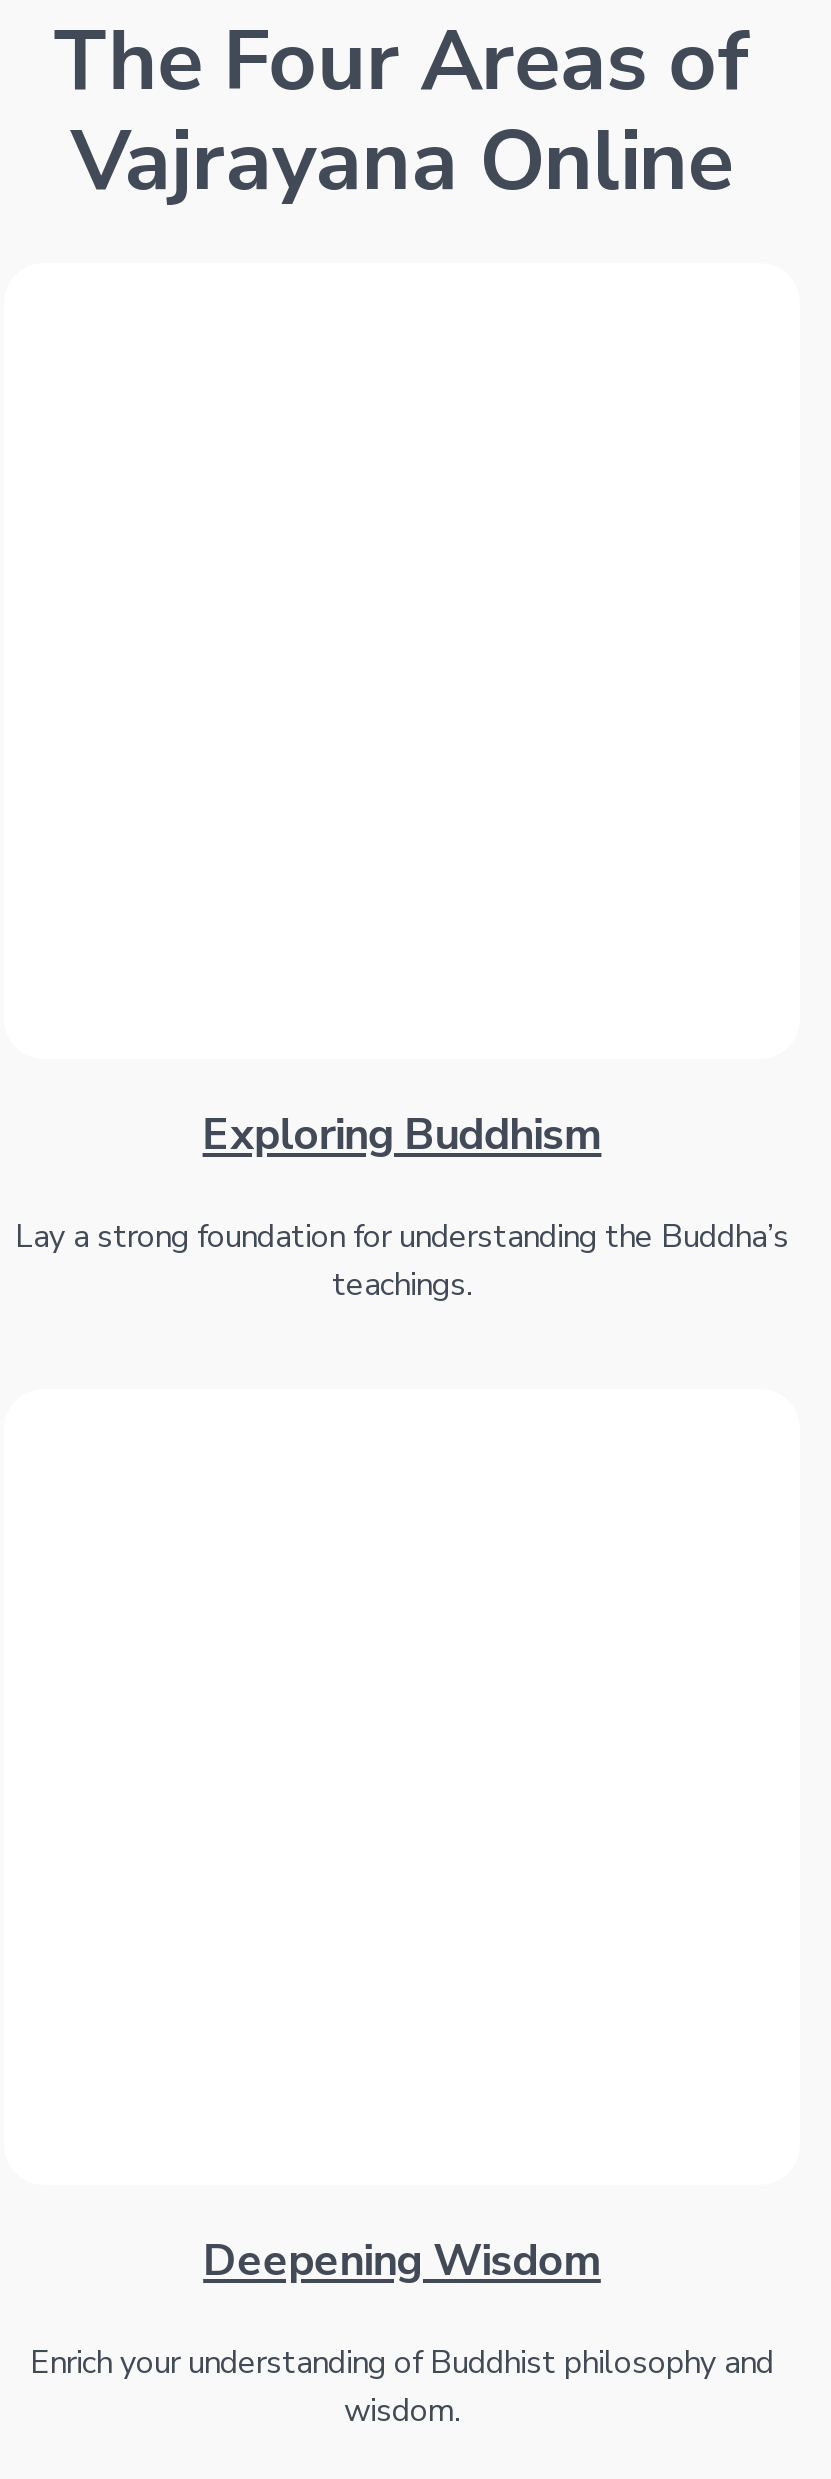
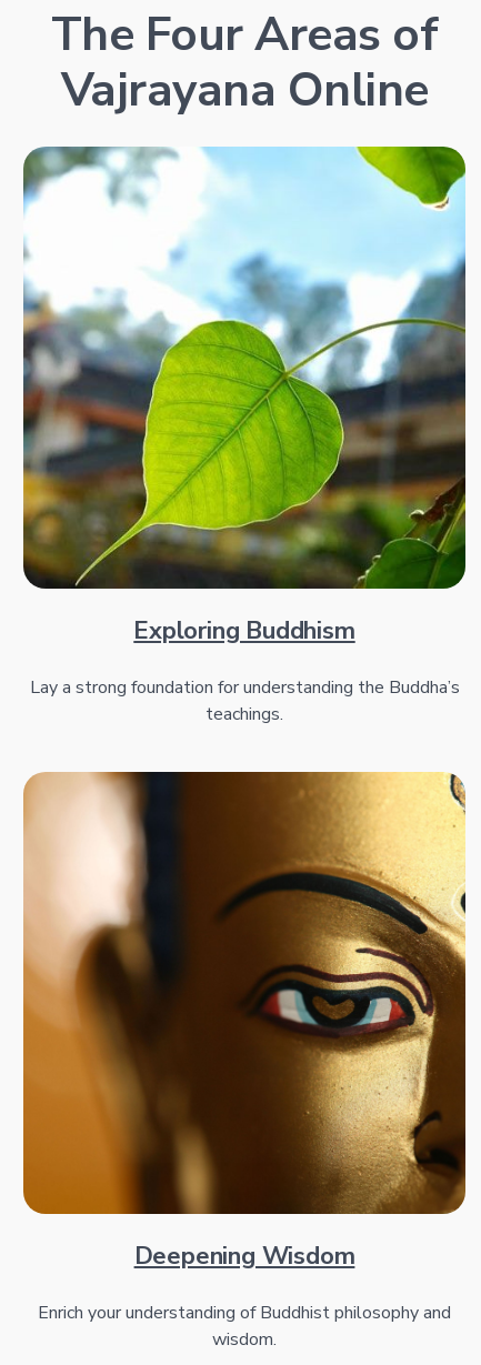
none -> [22,145,467,590] [image]
none -> [22,771,467,1215] [image]

